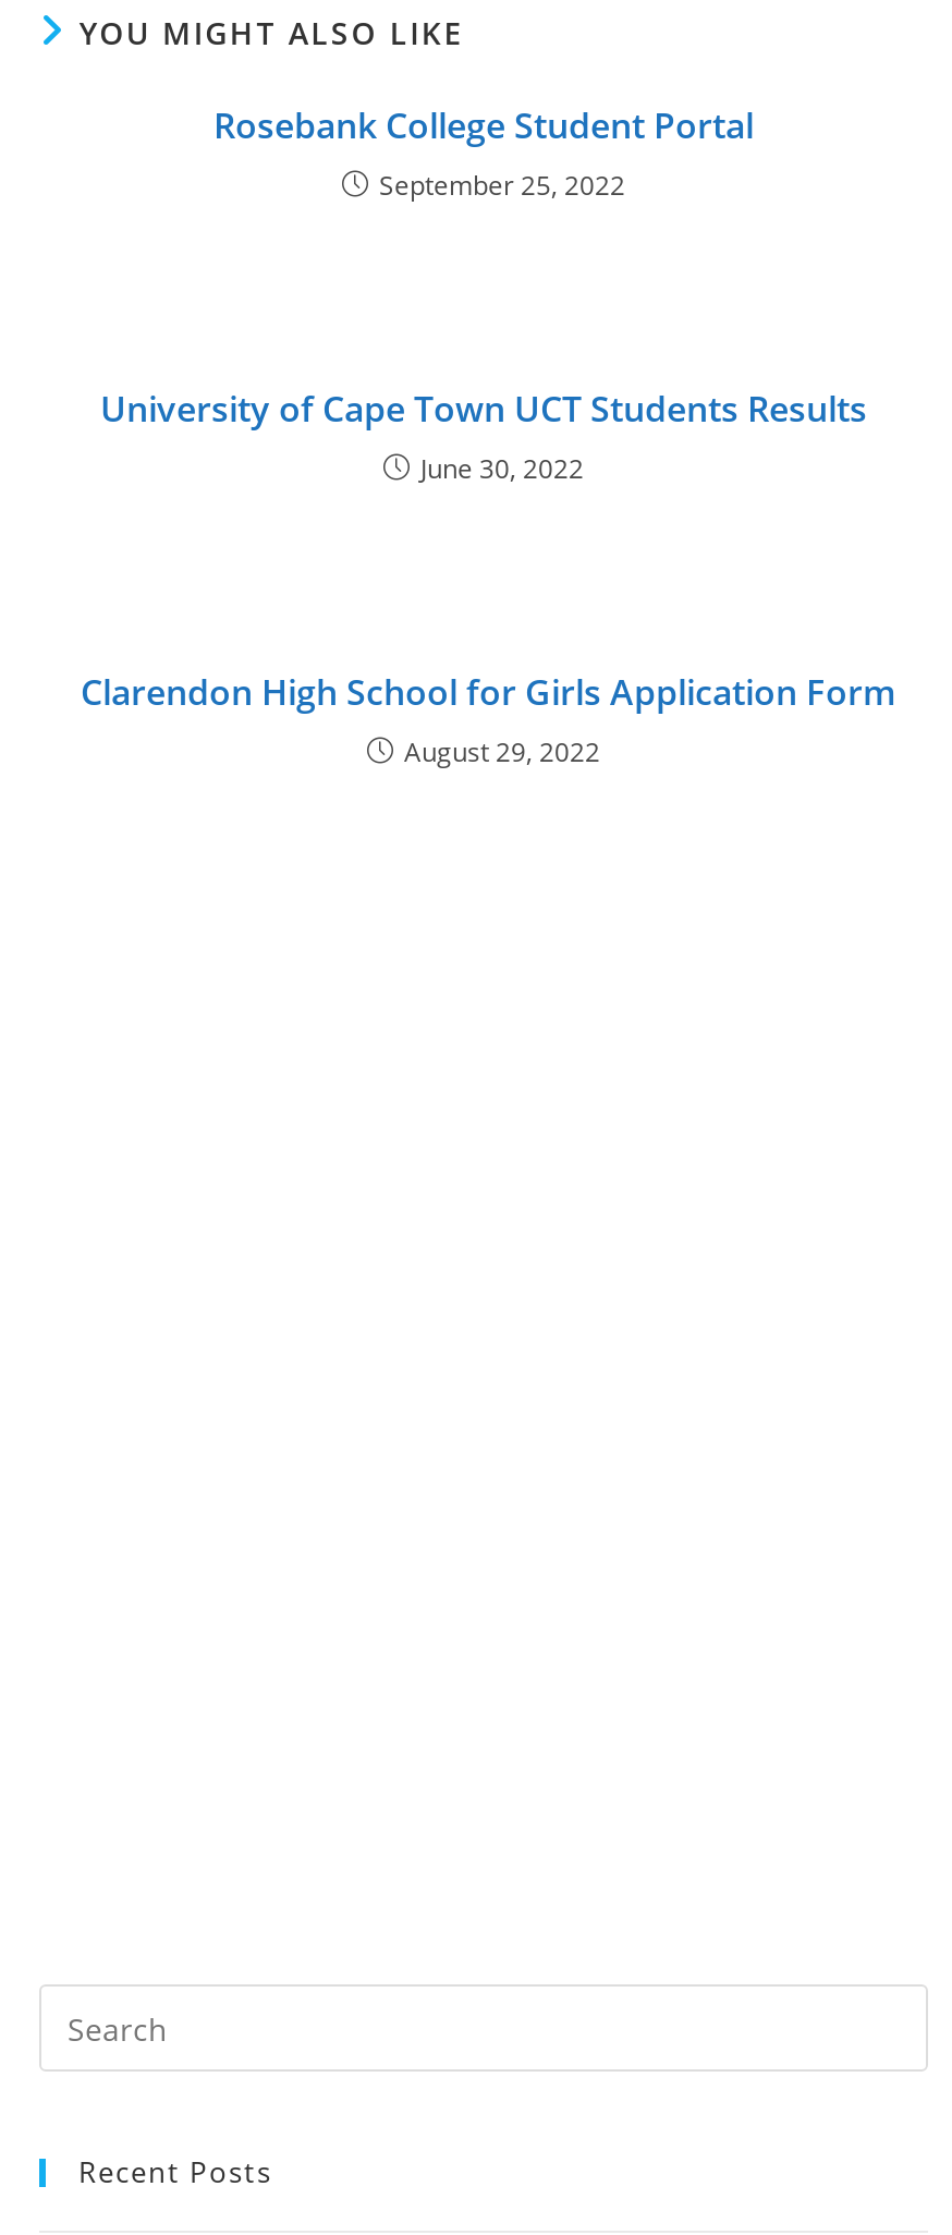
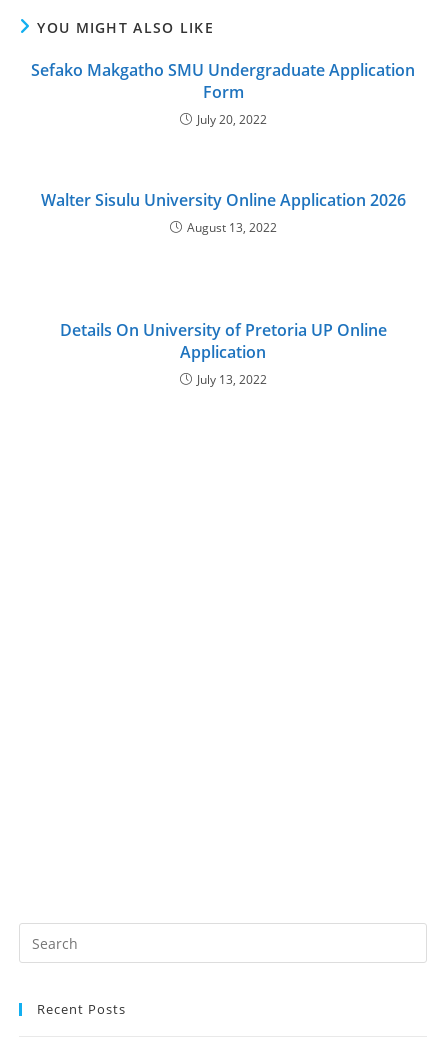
[213,101,754,204] Rosebank College Student Portal | September 25, 2022 -> [31,59,415,128] Sefako Makgatho SMU Undergraduate Application | Form | July 20, 2022
[100,385,867,487] University of Cape Town UCT Students Results | June 30, 2022 -> [40,189,405,236] Walter Sisulu University Online Application 2026 | August 13, 2022
[72,668,895,770] Clarendon High School for Girls Application Form | August 29, 2022 -> [59,319,386,388] Details On University of Pretoria UP Online | Application | July 13, 2022

